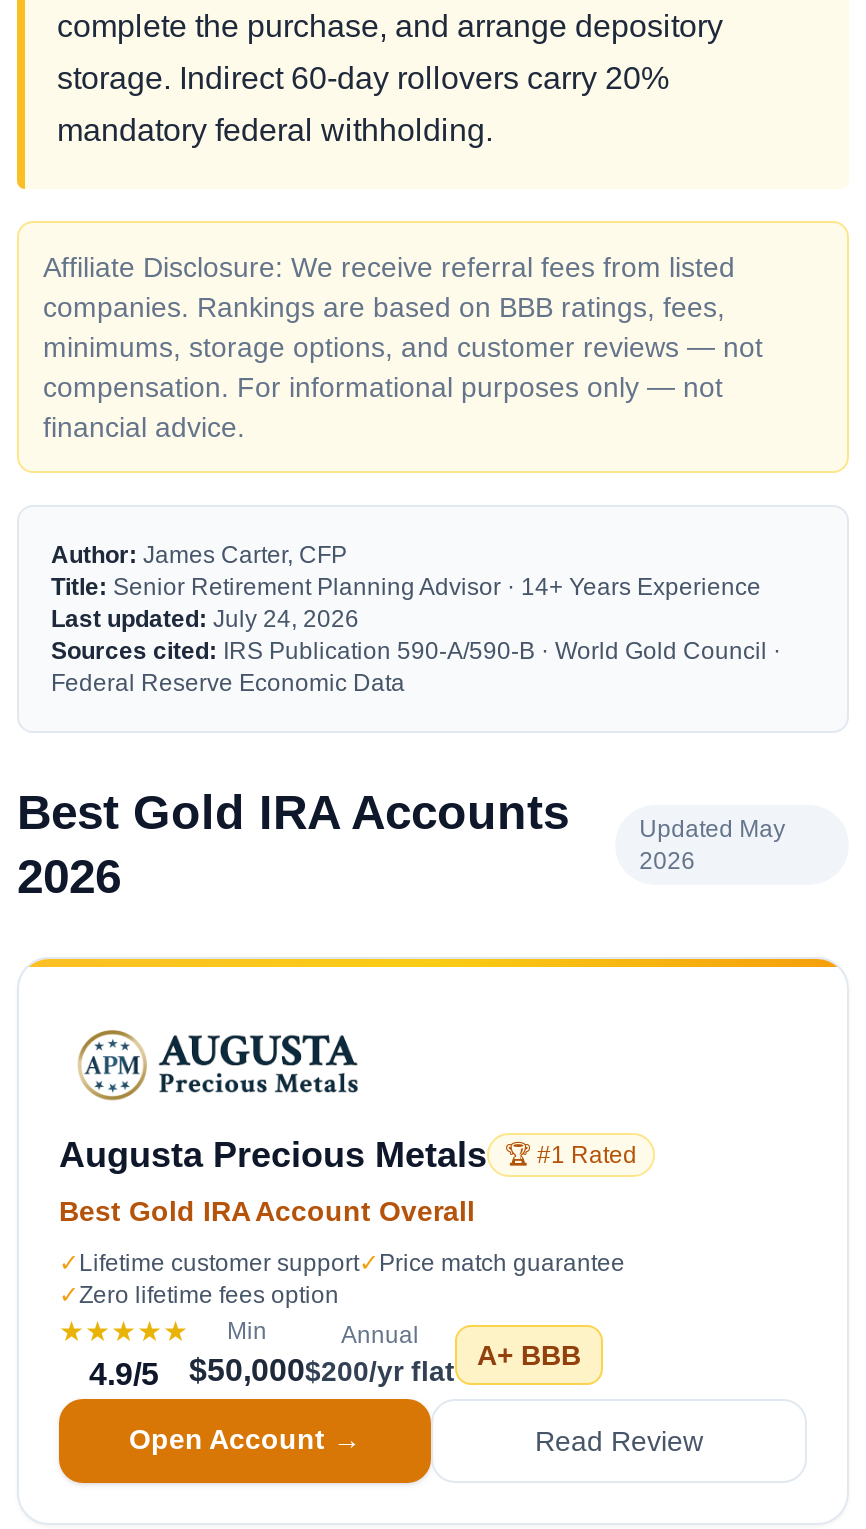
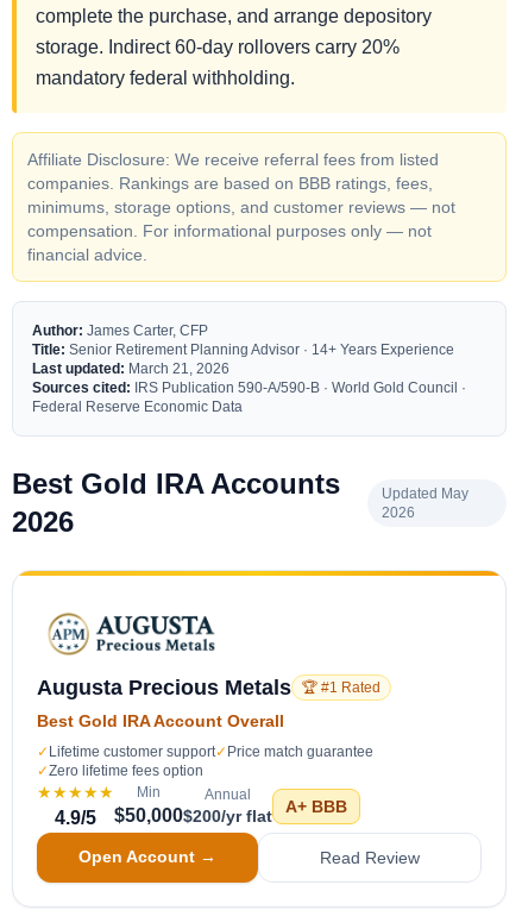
[51,605,359,633] Last updated: July 24, 2026 -> [32,360,229,377] Last updated: March 21, 2026

